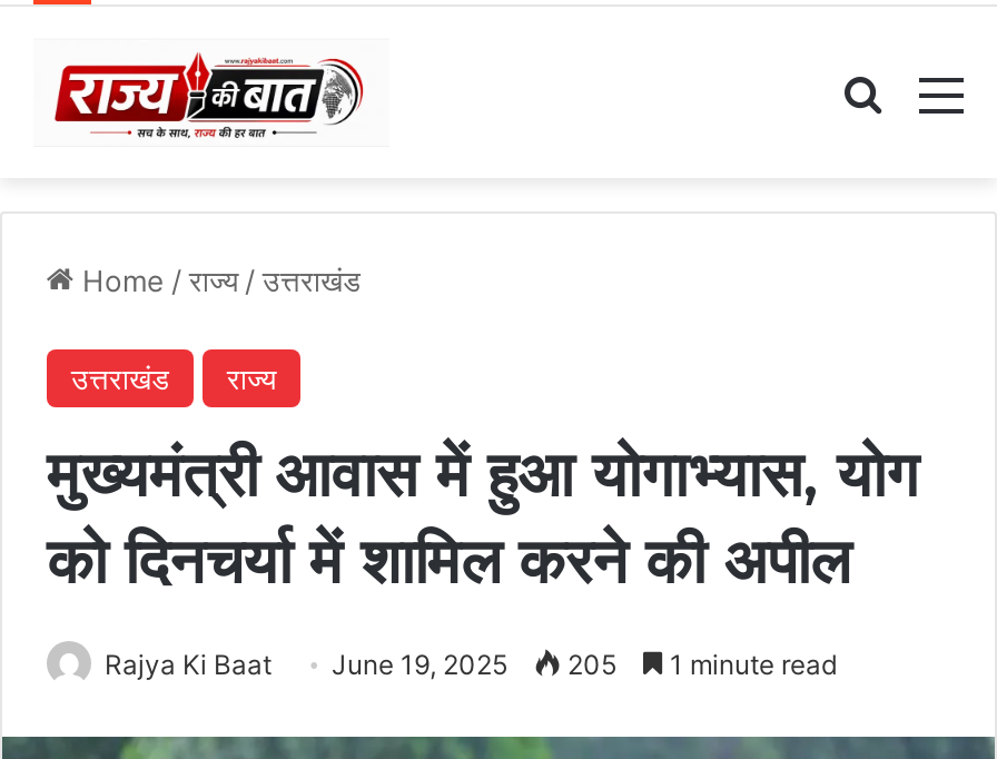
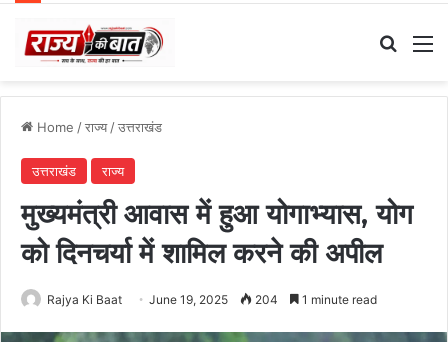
[105,649,837,682] Rajya Ki Baat June 19, 2025 205 1 minute read -> [47,292,377,307] Rajya Ki Baat June 19, 2025 204 1 minute read

